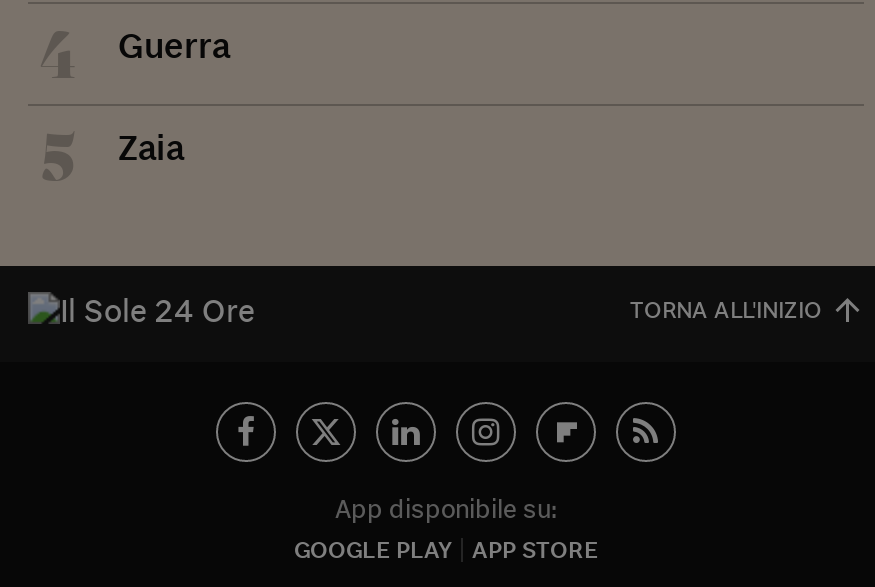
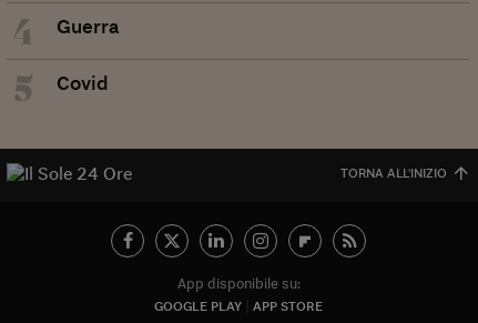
[118,123,184,169] Zaia -> [57,69,109,95] Covid

